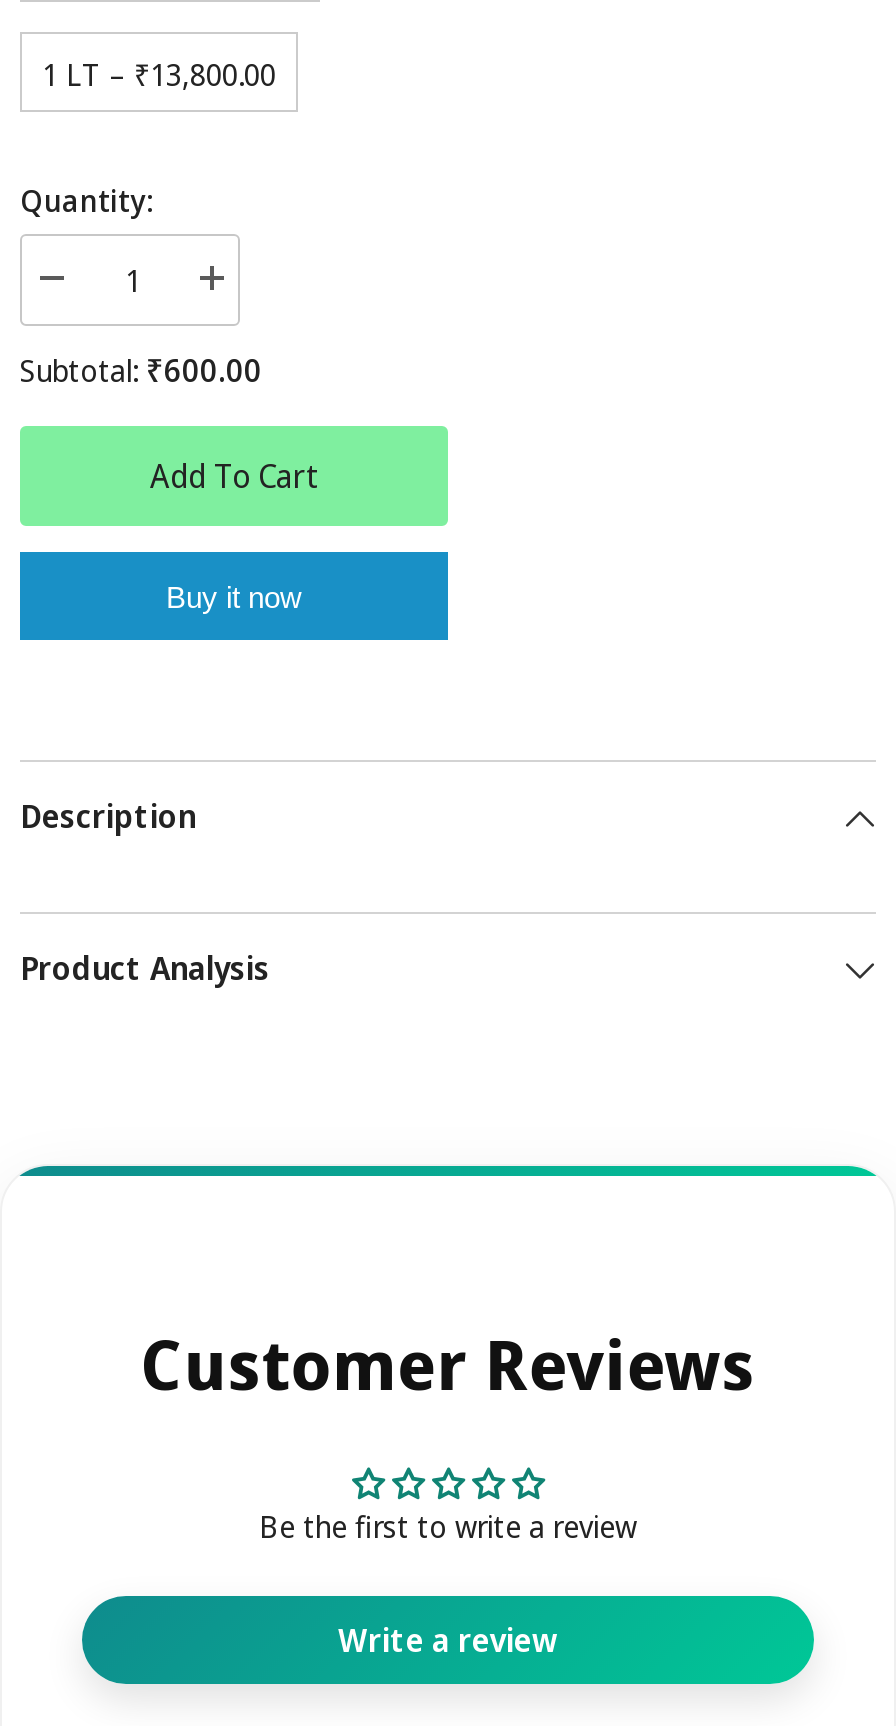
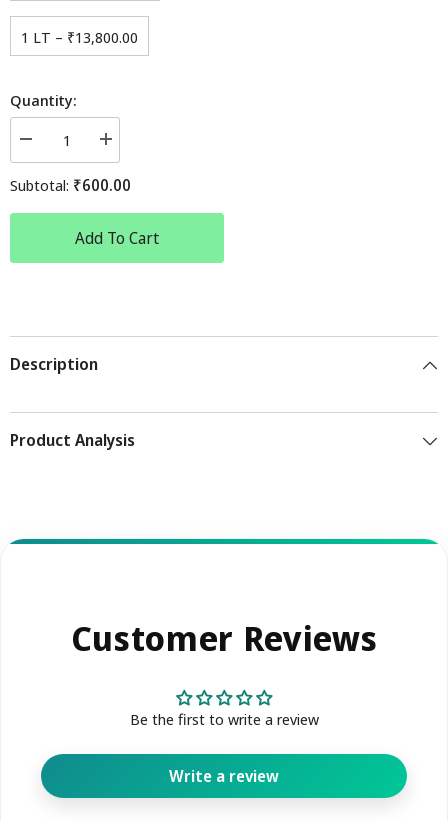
[166,581,302,615] Buy it now -> none

